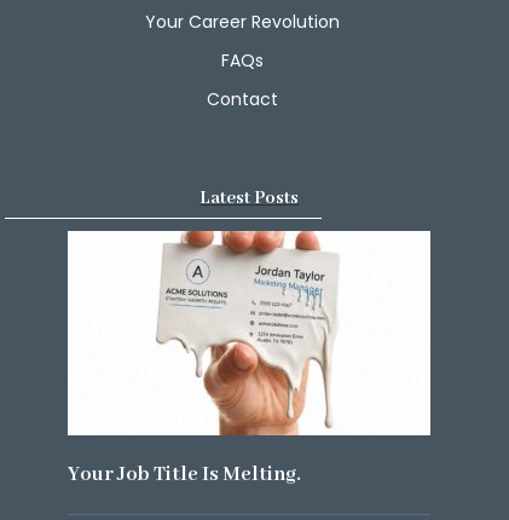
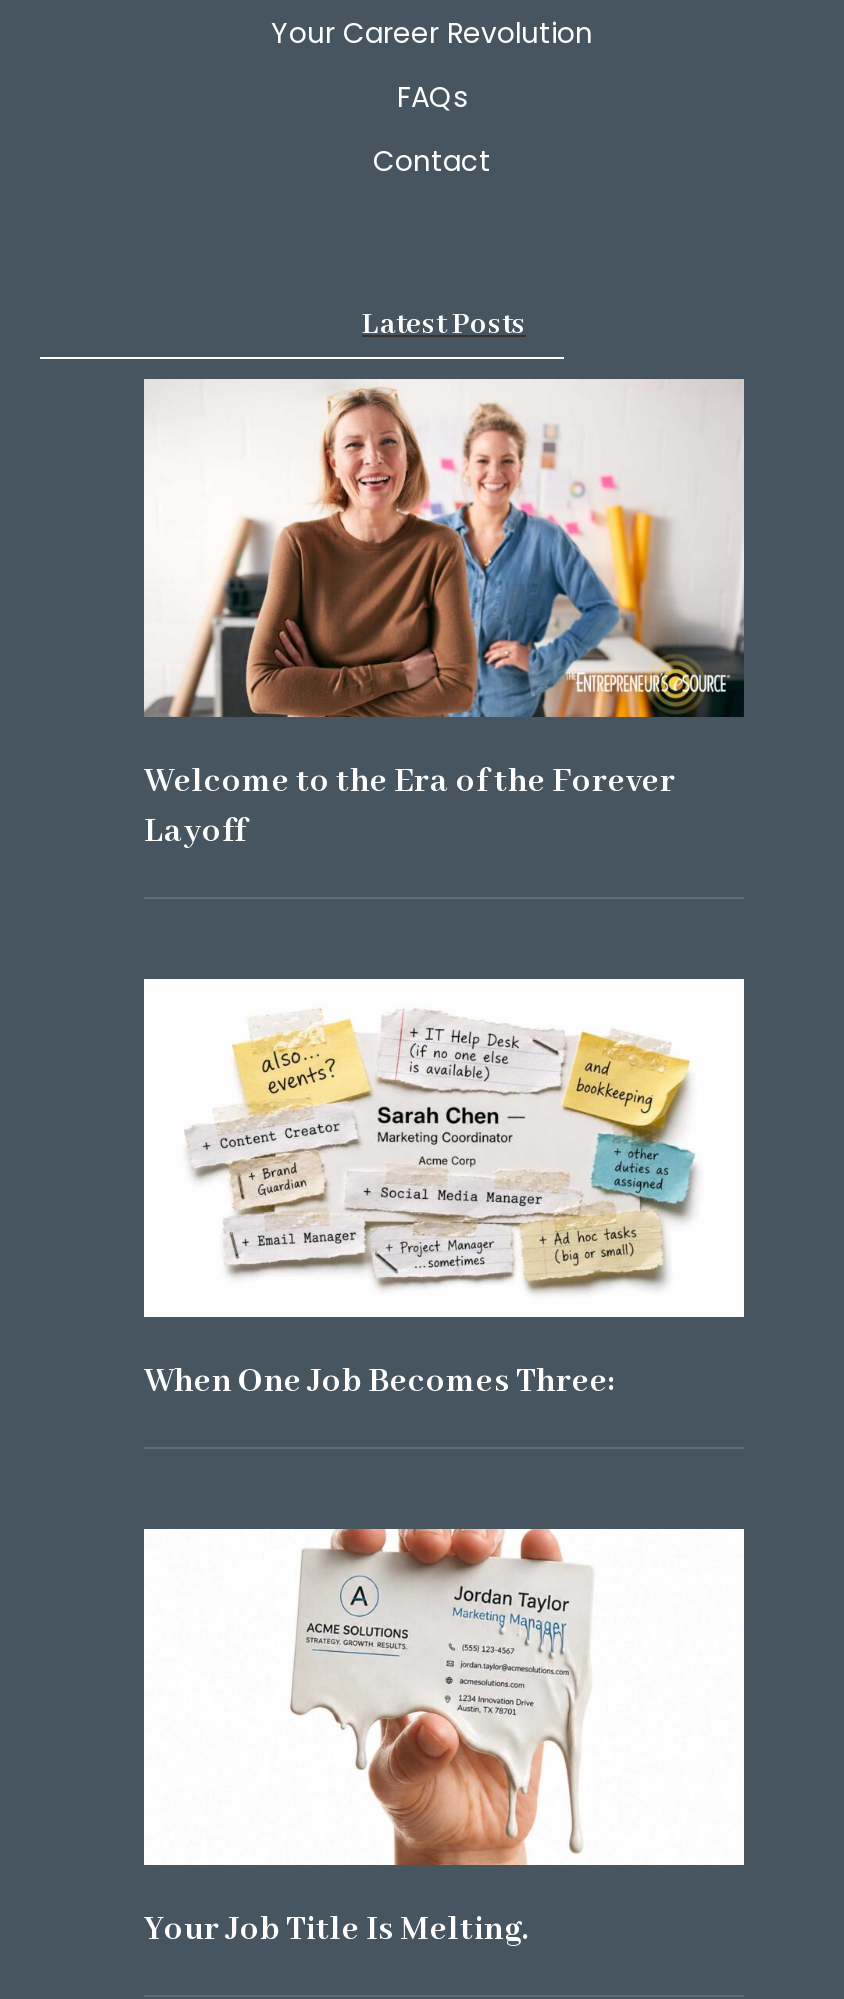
none -> [142,976,746,1402] [image] | When One Job Becomes Three:
none -> [144,376,744,852] [image] | Welcome to the Era of the Forever | Layoff

